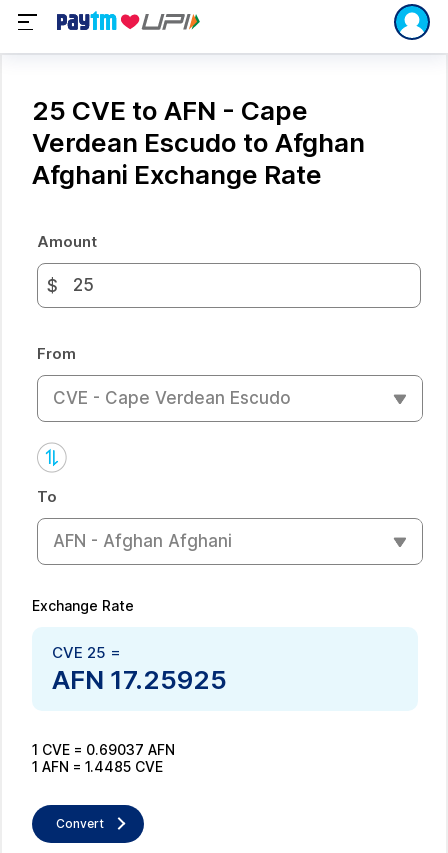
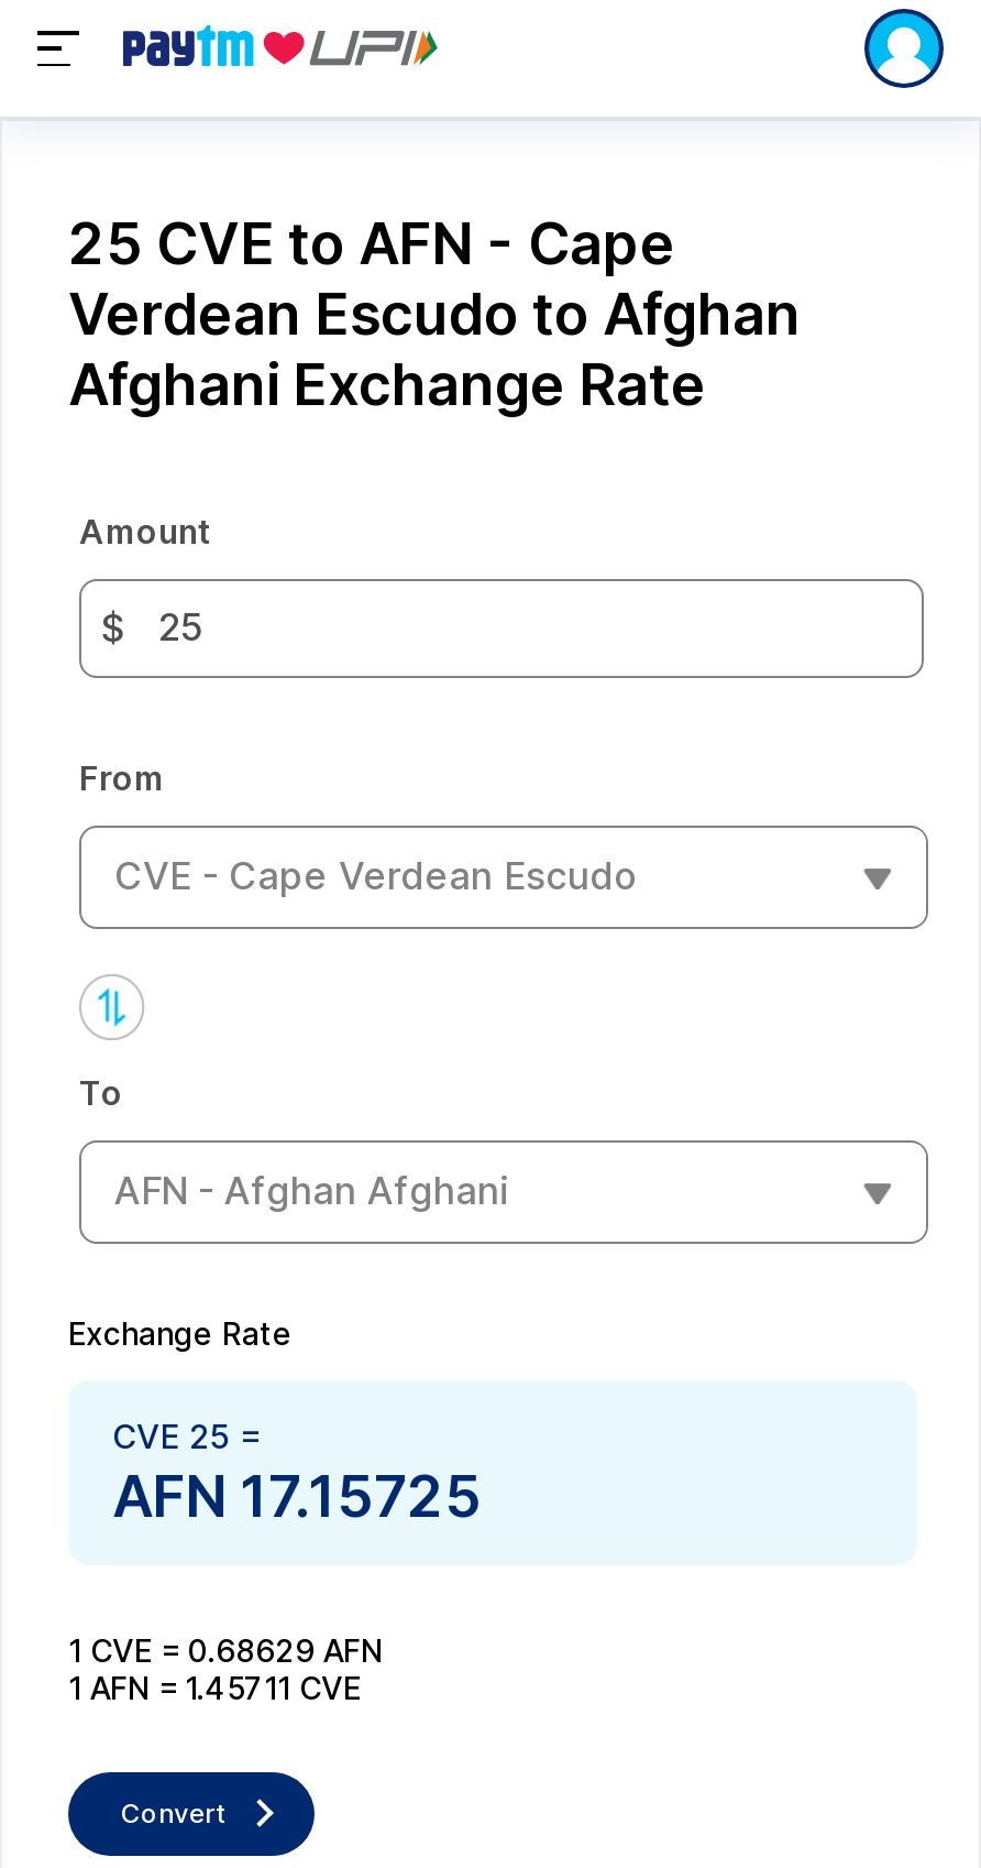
[52,663,227,694] AFN 17.25925 -> [112,1461,482,1529] AFN 17.15725
[32,740,175,757] 1 CVE = 0.69037 AFN -> [68,1630,383,1668] 1 CVE = 0.68629 AFN
[32,757,163,774] 1 AFN = 1.4485 CVE -> [68,1668,361,1705] 1 AFN = 1.45711 CVE

